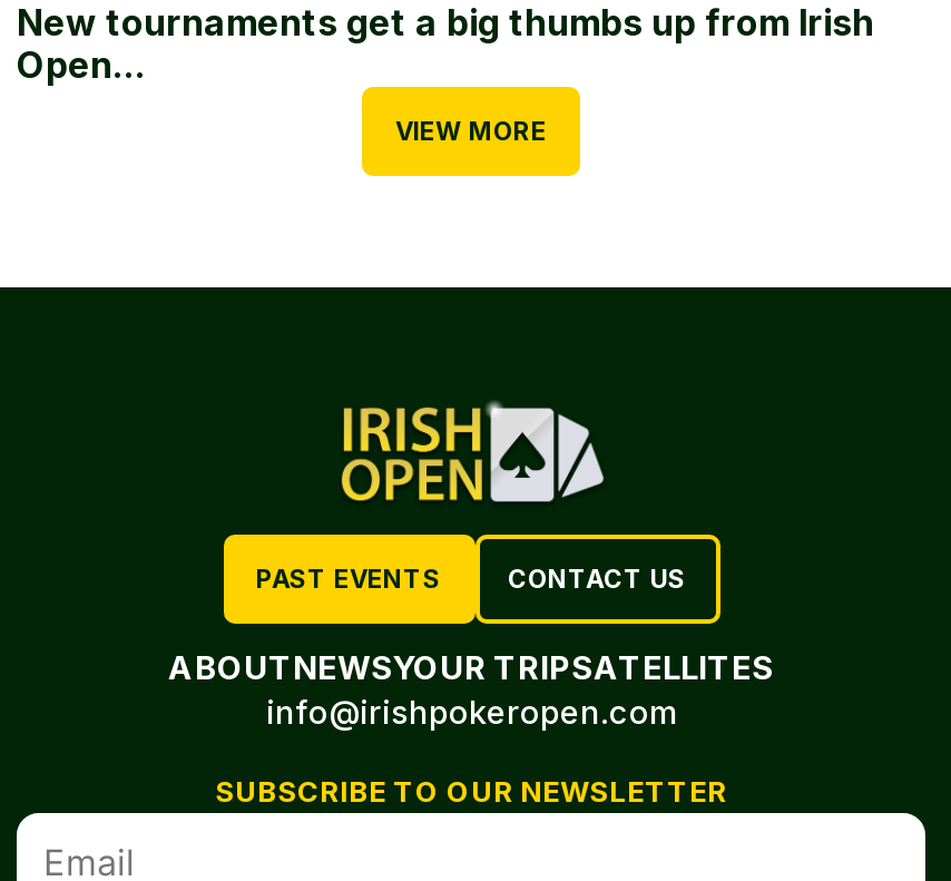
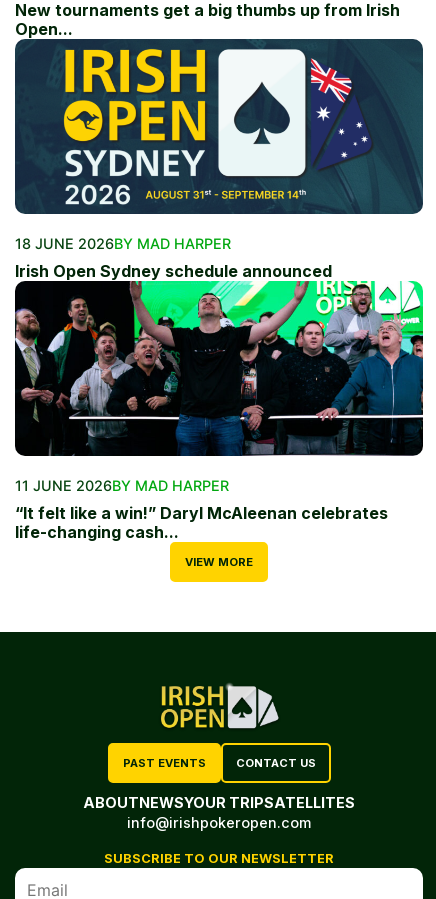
none -> [14,38,424,281] [image] | 18 JUNE 2026BY MAD HARPER | Irish Open Sydney schedule announced
none -> [14,280,424,542] [image] | 11 JUNE 2026BY MAD HARPER | “It felt like a win!” Daryl McAleenan celebrates | life-changing cash...

